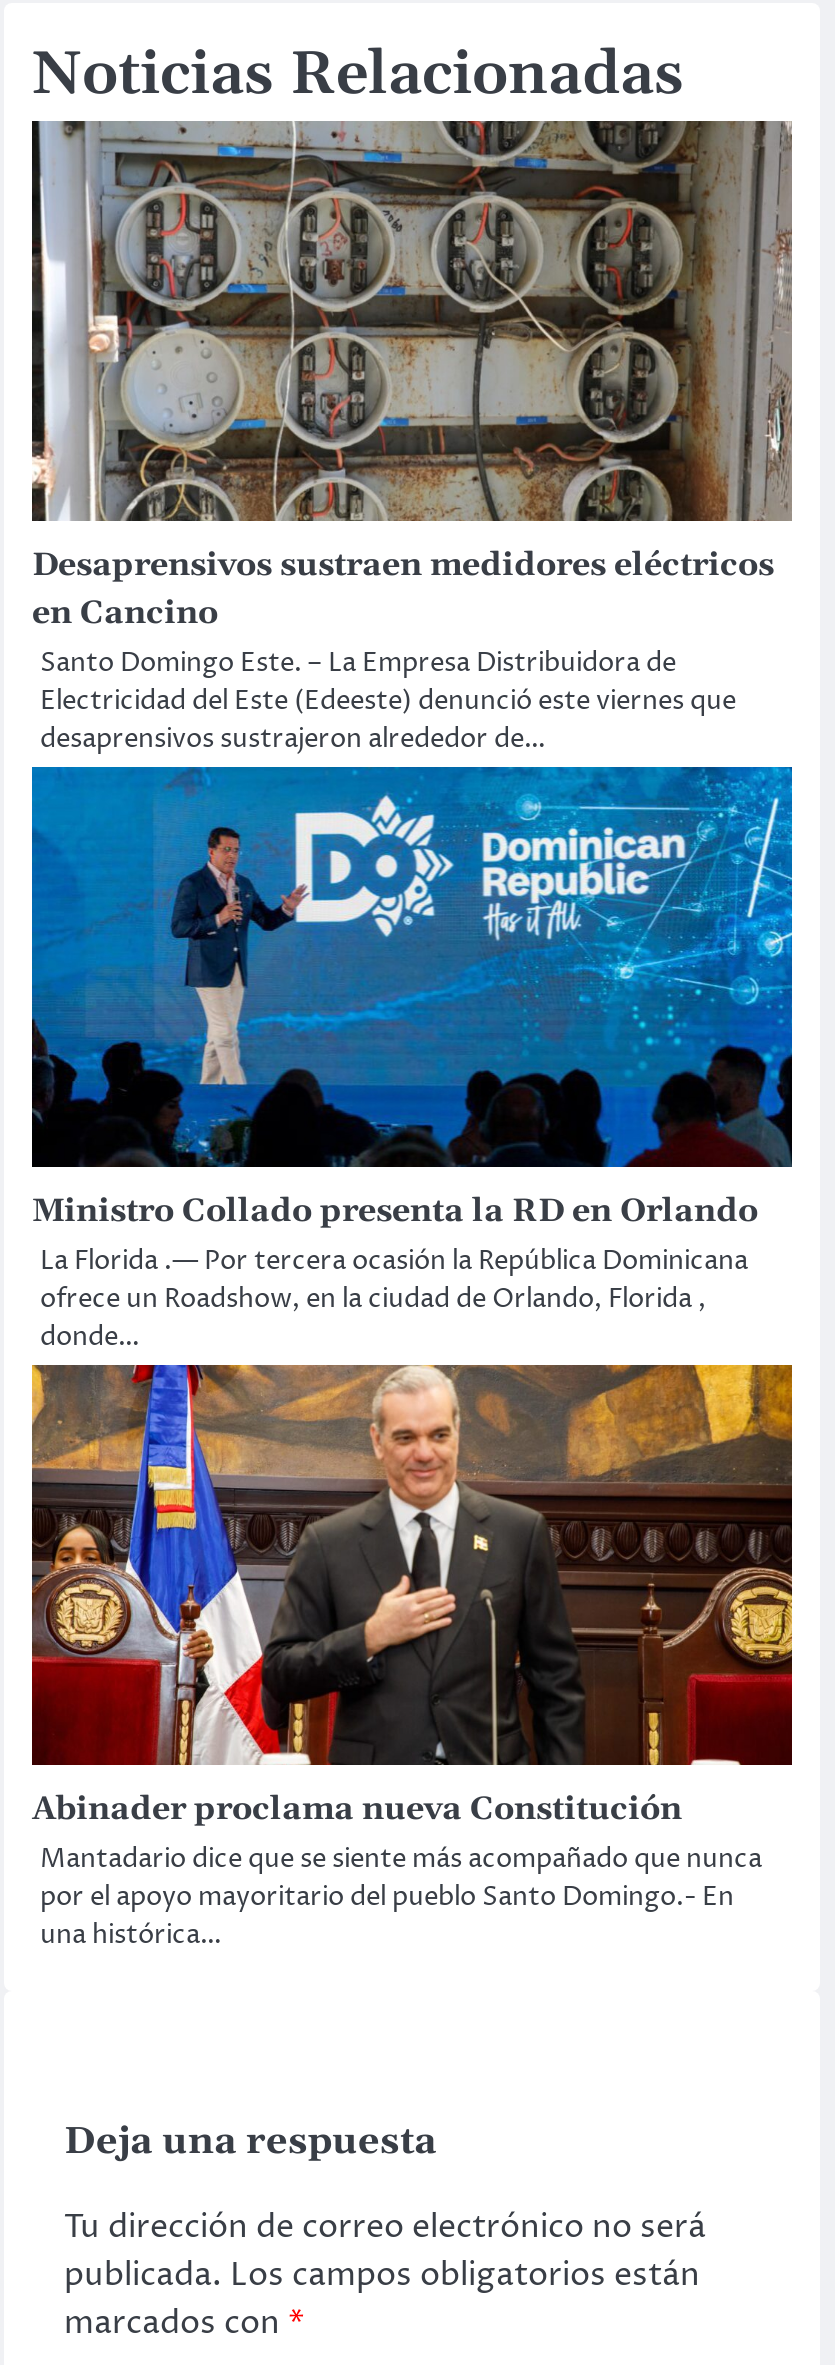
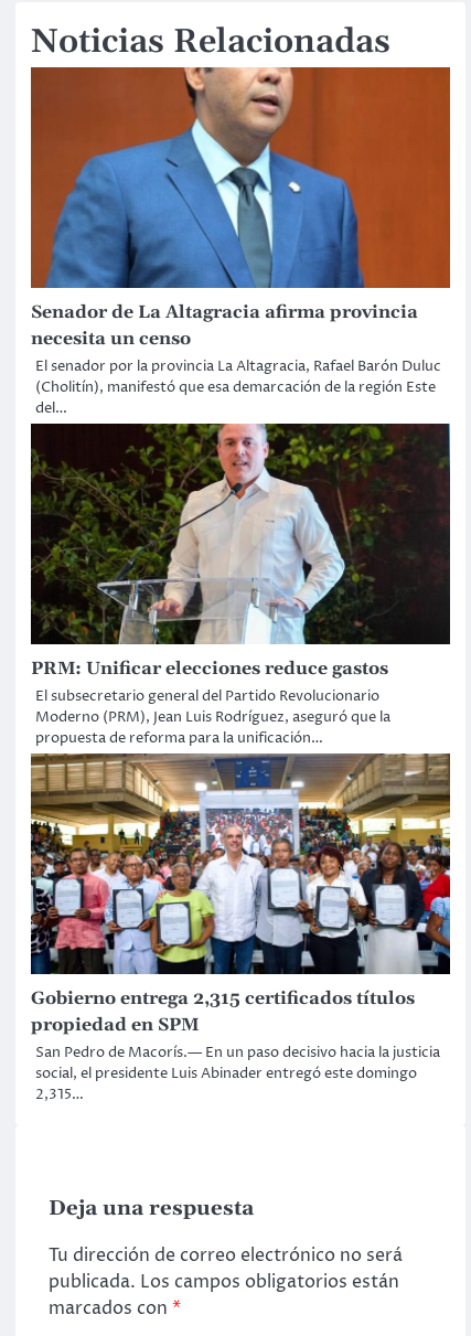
[30,118,792,758] [image] | Desaprensivos sustraen medidores eléctricos | en Cancino | Santo Domingo Este. – La Empresa Distribuidora de | Electricidad del Este (Edeeste) denunció este viernes que | desaprensivos sustrajeron alrededor de… -> [30,66,451,418] [image] | Senador de La Altagracia afirma provincia | necesita un censo | El senador por la provincia La Altagracia, Rafael Barón Duluc | (Cholitín), manifestó que esa demarcación de la región Este | del…
[30,764,794,1356] [image] | Ministro Collado presenta la RD en Orlando | La Florida .— Por tercera ocasión la República Dominicana | ofrece un Roadshow, en la ciudad de Orlando, Florida , | donde… -> [30,423,451,748] [image] | PRM: Unificar elecciones reduce gastos | El subsecretario general del Partido Revolucionario | Moderno (PRM), Jean Luis Rodríguez, aseguró que la | propuesta de reforma para la unificación…
[32,1364,794,1954] [image] | Abinader proclama nueva Constitución | Mantadario dice que se siente más acompañado que nunca | por el apoyo mayoritario del pueblo Santo Domingo.- En | una histórica… -> [30,752,451,1104] [image] | Gobierno entrega 2,315 certificados títulos | propiedad en SPM | San Pedro de Macorís.— En un paso decisivo hacia la justicia | social, el presidente Luis Abinader entregó este domingo | 2,315…

